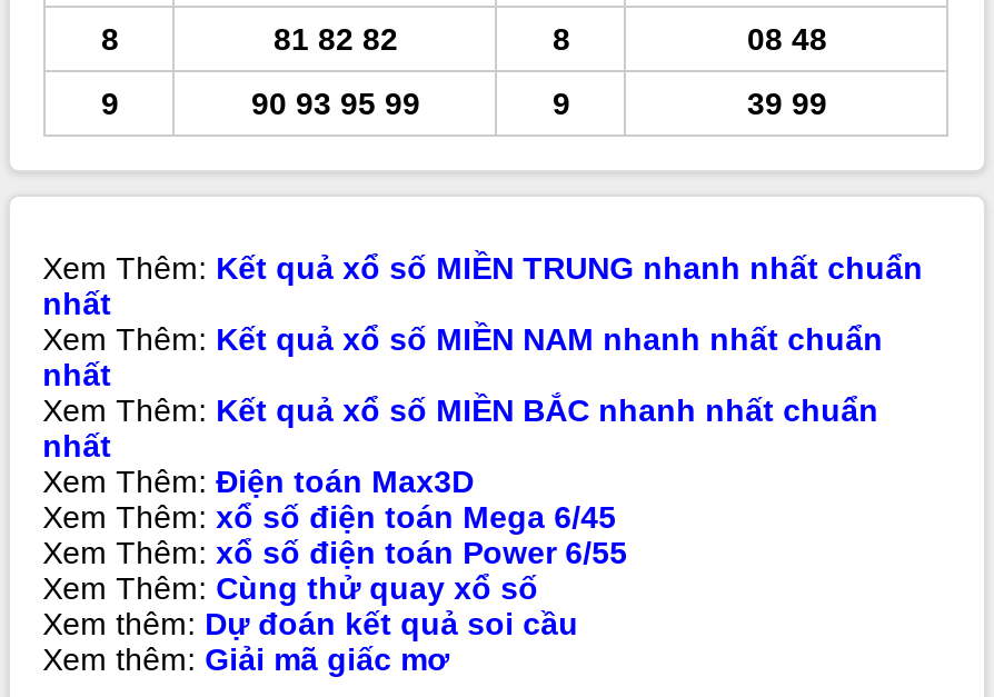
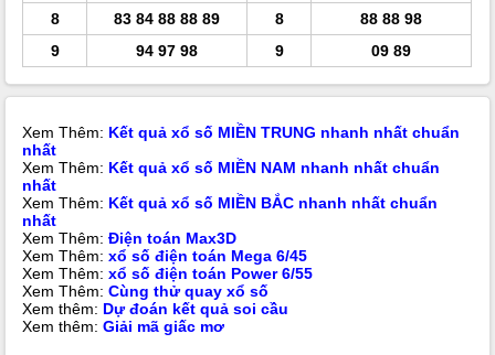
[274,21,398,56] 81 82 82 -> [114,10,220,27] 83 84 88 88 89
[747,21,827,56] 08 48 -> [361,10,423,27] 88 88 98
[251,85,420,121] 90 93 95 99 -> [136,42,198,59] 94 97 98
[747,85,827,121] 39 99 -> [372,42,412,59] 09 89

